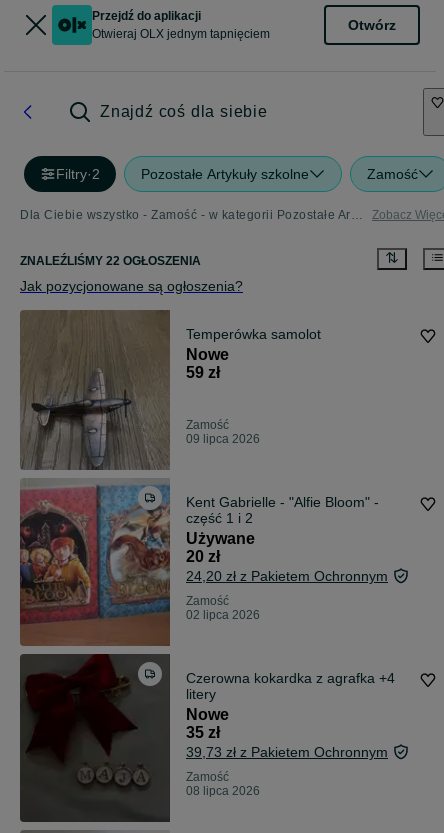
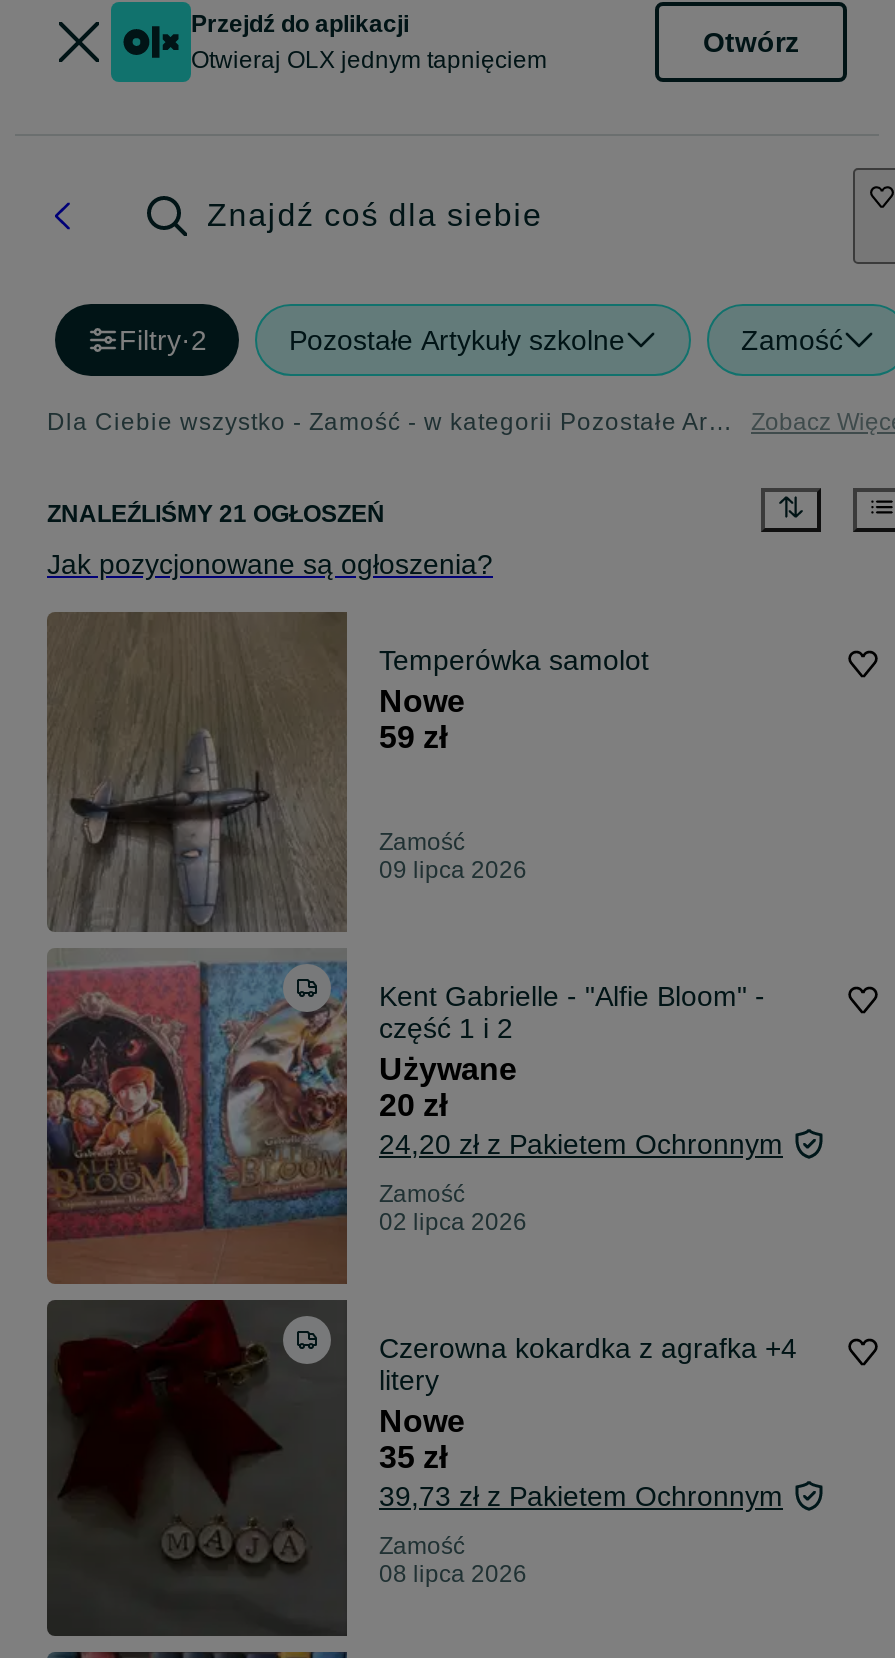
[20,254,201,268] ZNALEŹLIŚMY 22 OGŁOSZENIA -> [47,501,385,529] ZNALEŹLIŚMY 21 OGŁOSZEŃ

